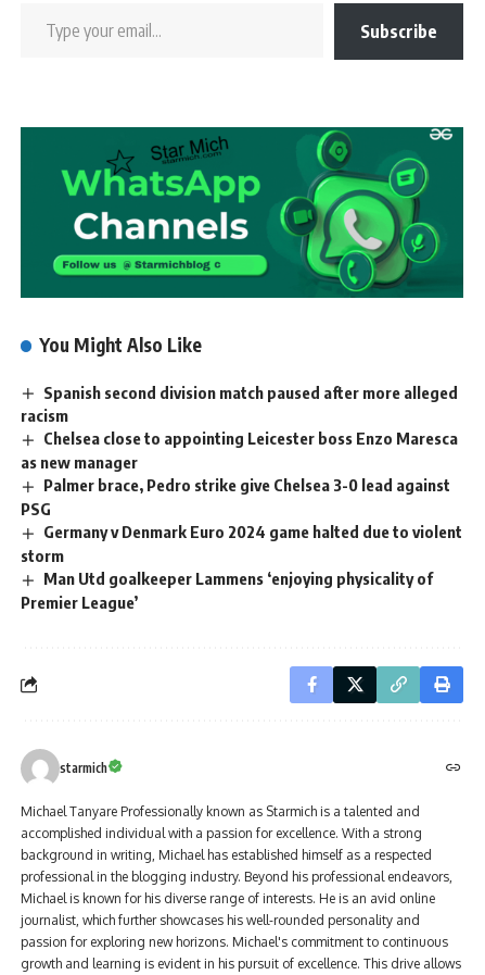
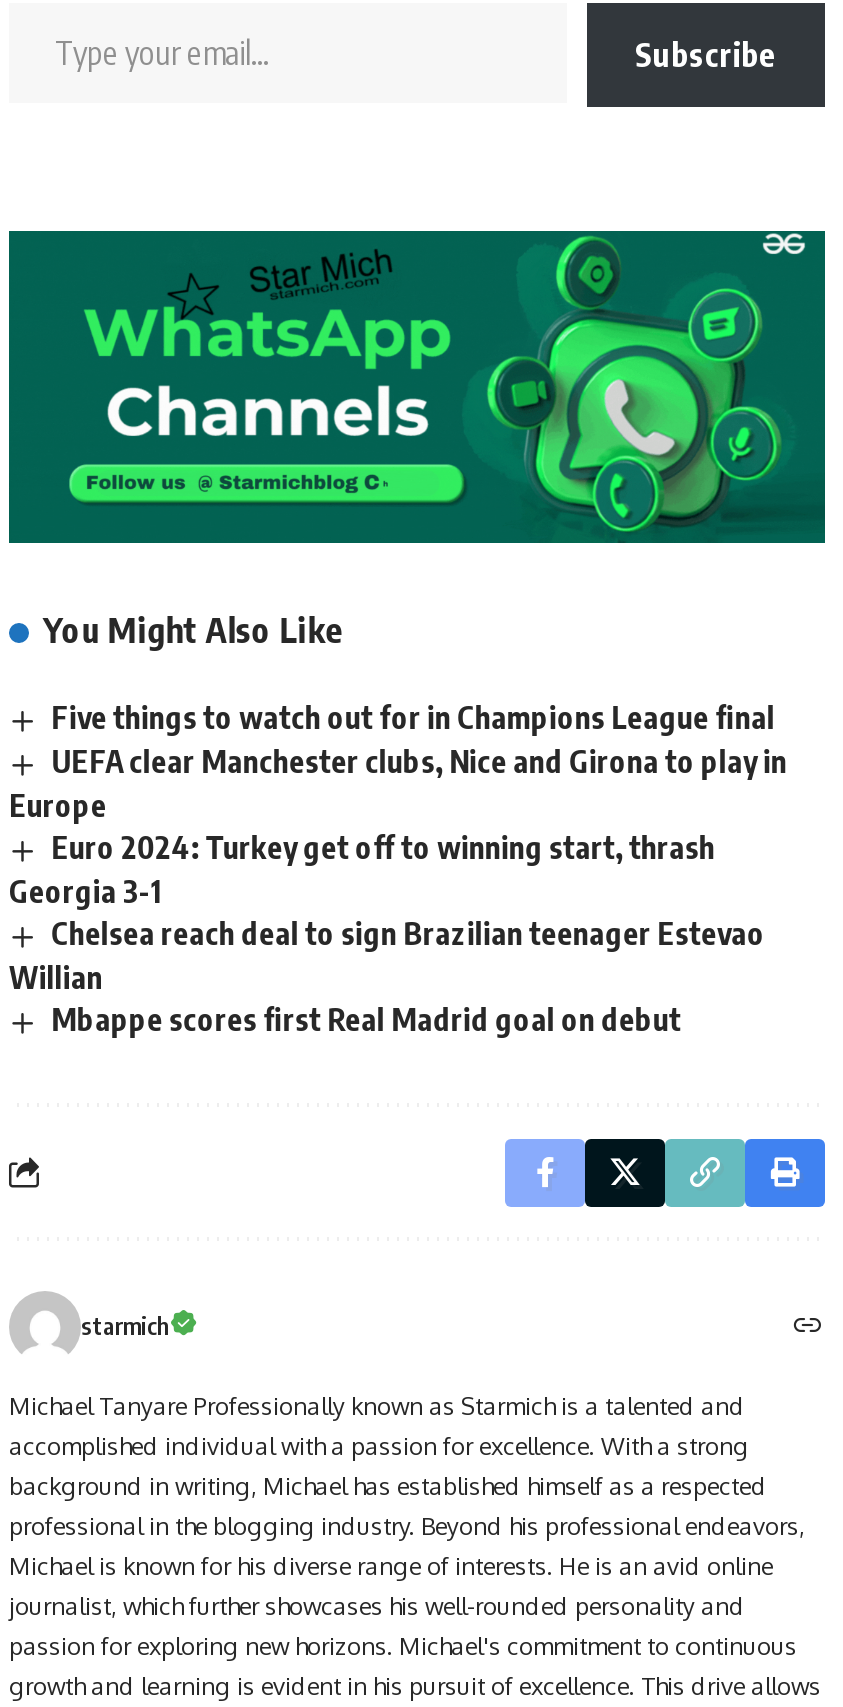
[21,382,462,612] Spanish second division match paused after more alleged | racism | Chelsea close to appointing Leicester boss Enzo Maresca | as new manager | Palmer brace, Pedro strike give Chelsea 3-0 lead against | PSG | Germany v Denmark Euro 2024 game halted due to violent | storm | Man Utd goalkeeper Lammens ‘enjoying physicality of | Premier League’ -> [9,700,787,1037] Five things to watch out for in Champions League final | UEFA clear Manchester clubs, Nice and Girona to play in | Europe | Euro 2024: Turkey get off to winning start, thrash | Georgia 3-1 | Chelsea reach deal to sign Brazilian teenager Estevao | Willian | Mbappe scores first Real Madrid goal on debut

